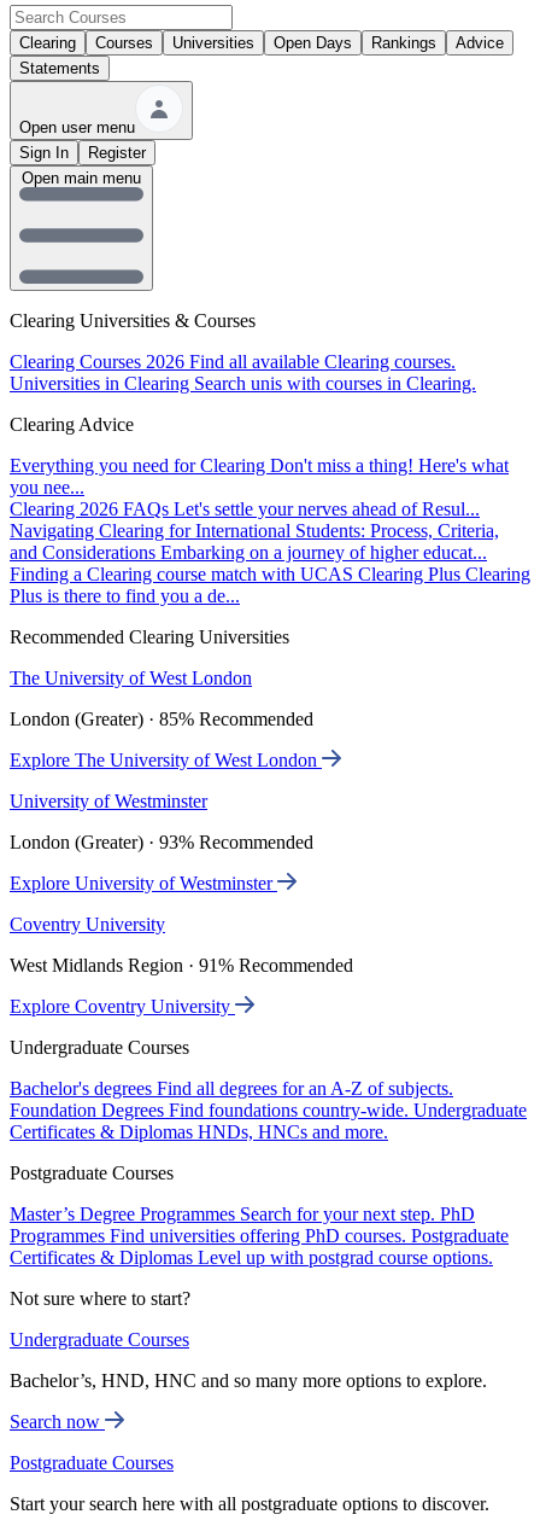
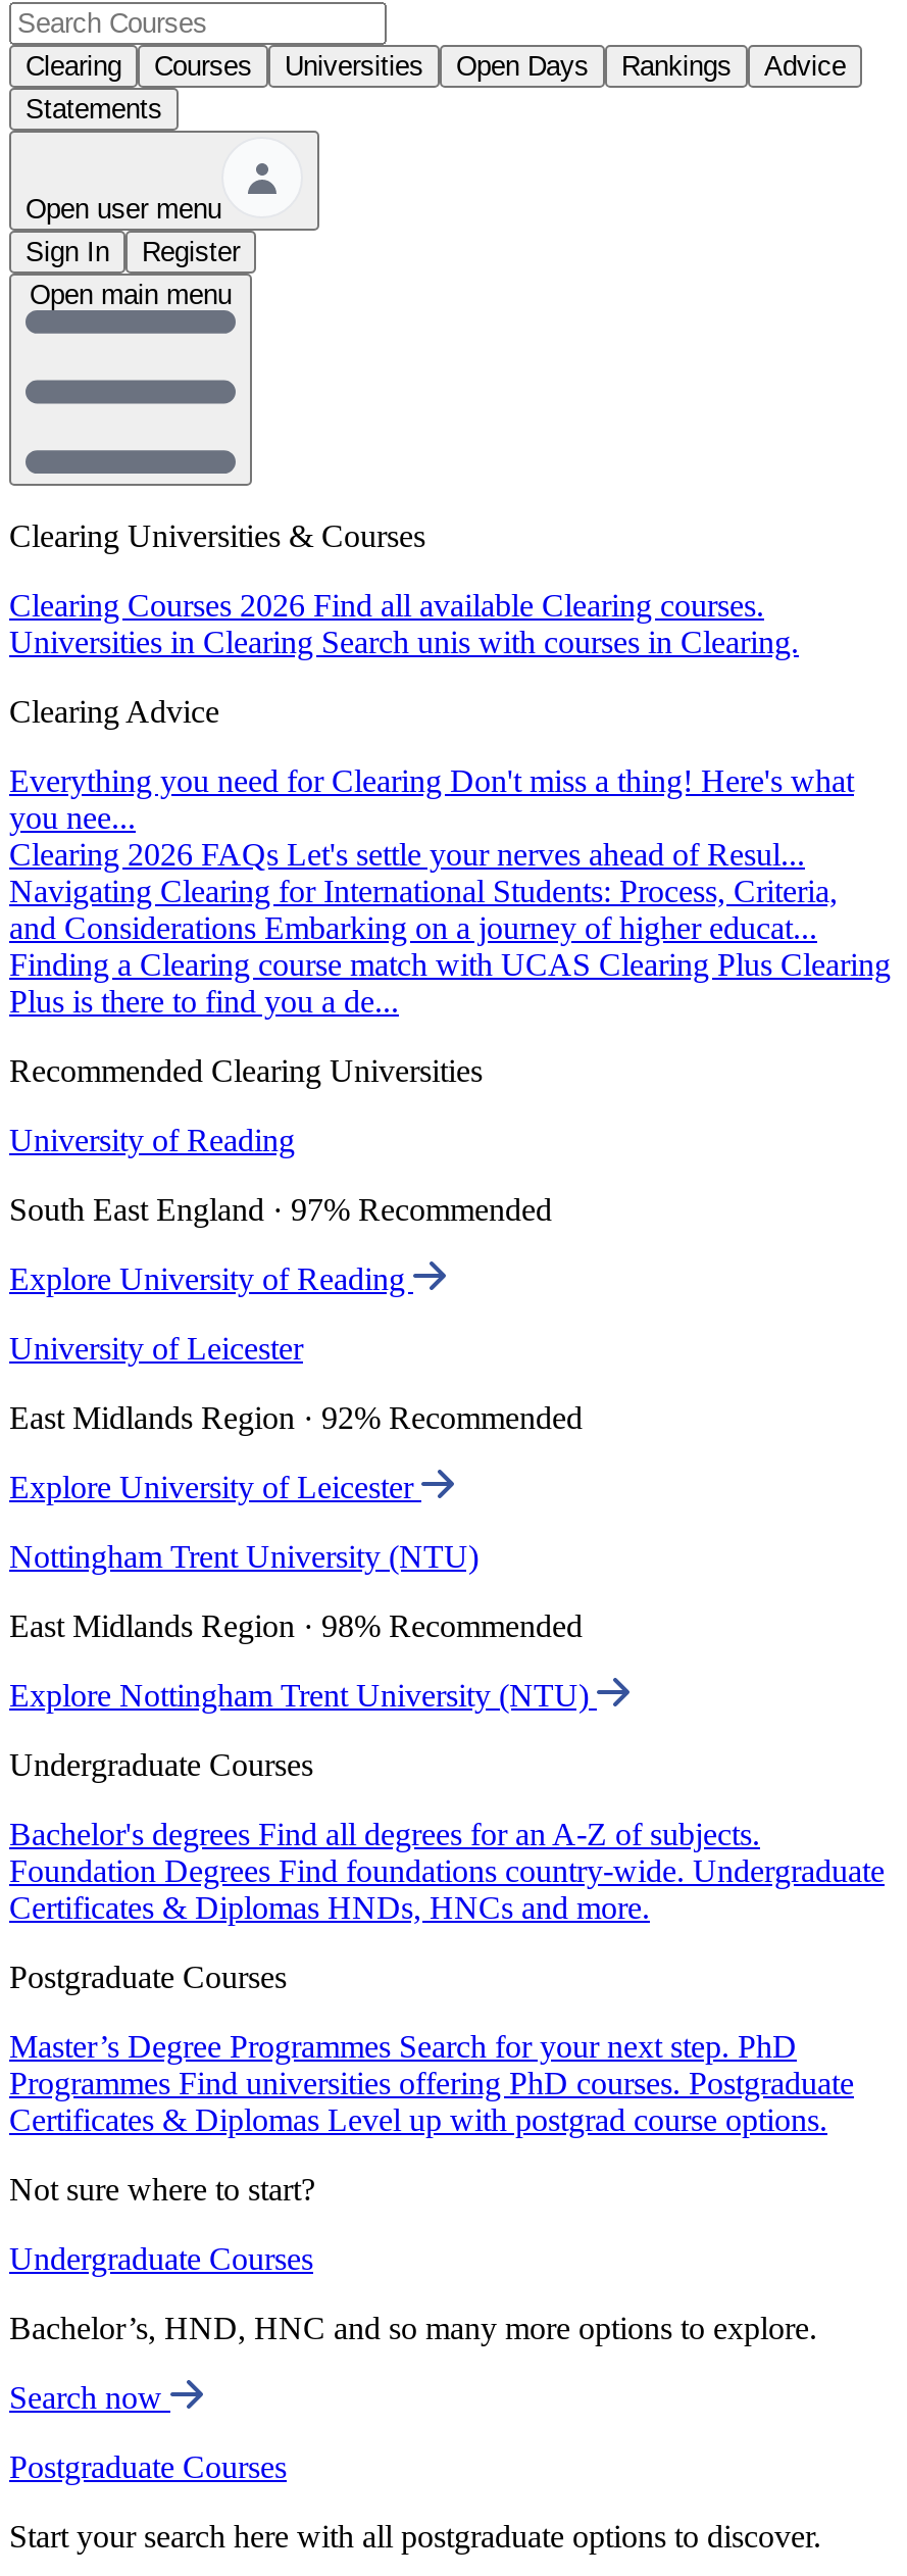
[10,668,252,688] The University of West London -> [9,1123,295,1158] University of Reading
[10,709,313,729] London (Greater) · 85% Recommended -> [9,1192,552,1227] South East England · 97% Recommended
[10,750,322,770] Explore The University of West London -> [9,1262,413,1296] Explore University of Reading
[10,791,207,811] University of Westminster -> [9,1331,303,1366] University of Leicester
[10,832,313,852] London (Greater) · 93% Recommended -> [9,1400,583,1435] East Midlands Region · 92% Recommended
[10,873,277,894] Explore University of Westminster -> [9,1470,421,1505] Explore University of Leicester
[10,914,165,935] Coventry University -> [9,1539,478,1574] Nottingham Trent University (NTU)
[10,955,353,976] West Midlands Region · 91% Recommended -> [9,1609,583,1643] East Midlands Region · 98% Recommended
[10,996,235,1017] Explore Coventry University -> [9,1678,597,1713] Explore Nottingham Trent University (NTU)

